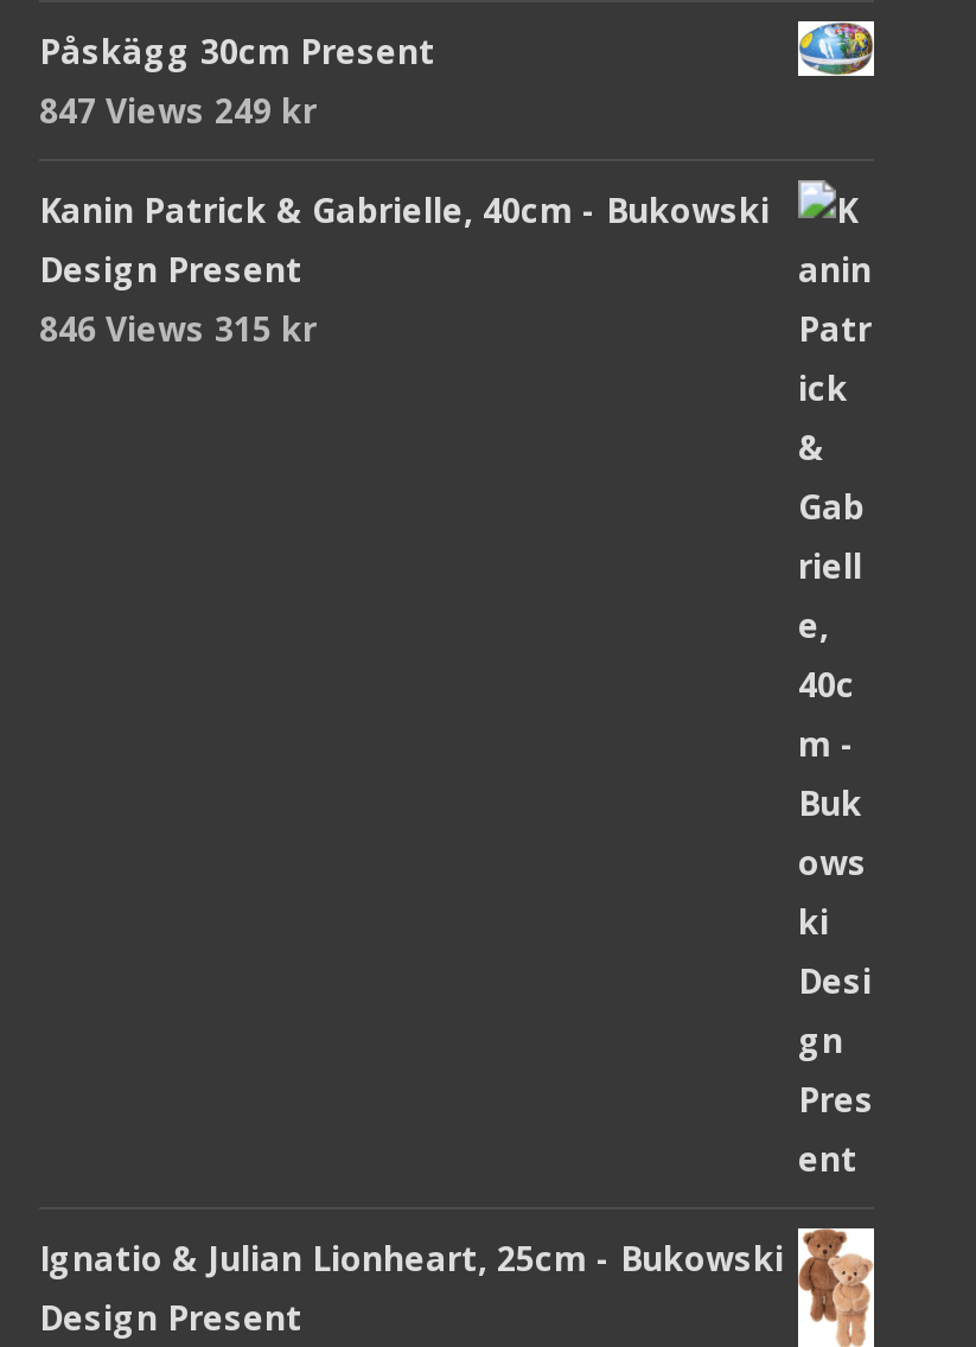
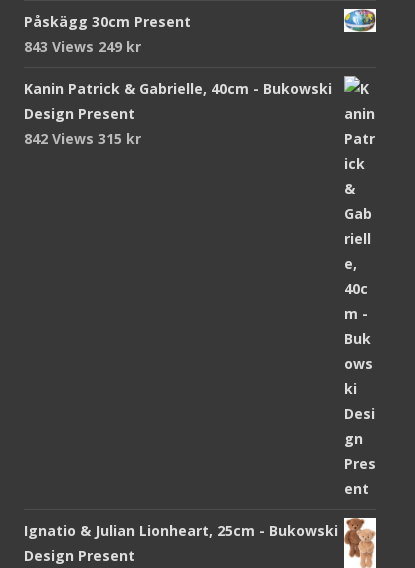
[39,88,317,133] 847 Views 249 kr -> [24,37,141,56] 843 Views 249 kr
[39,306,317,351] 846 Views 315 kr -> [24,129,141,148] 842 Views 315 kr

